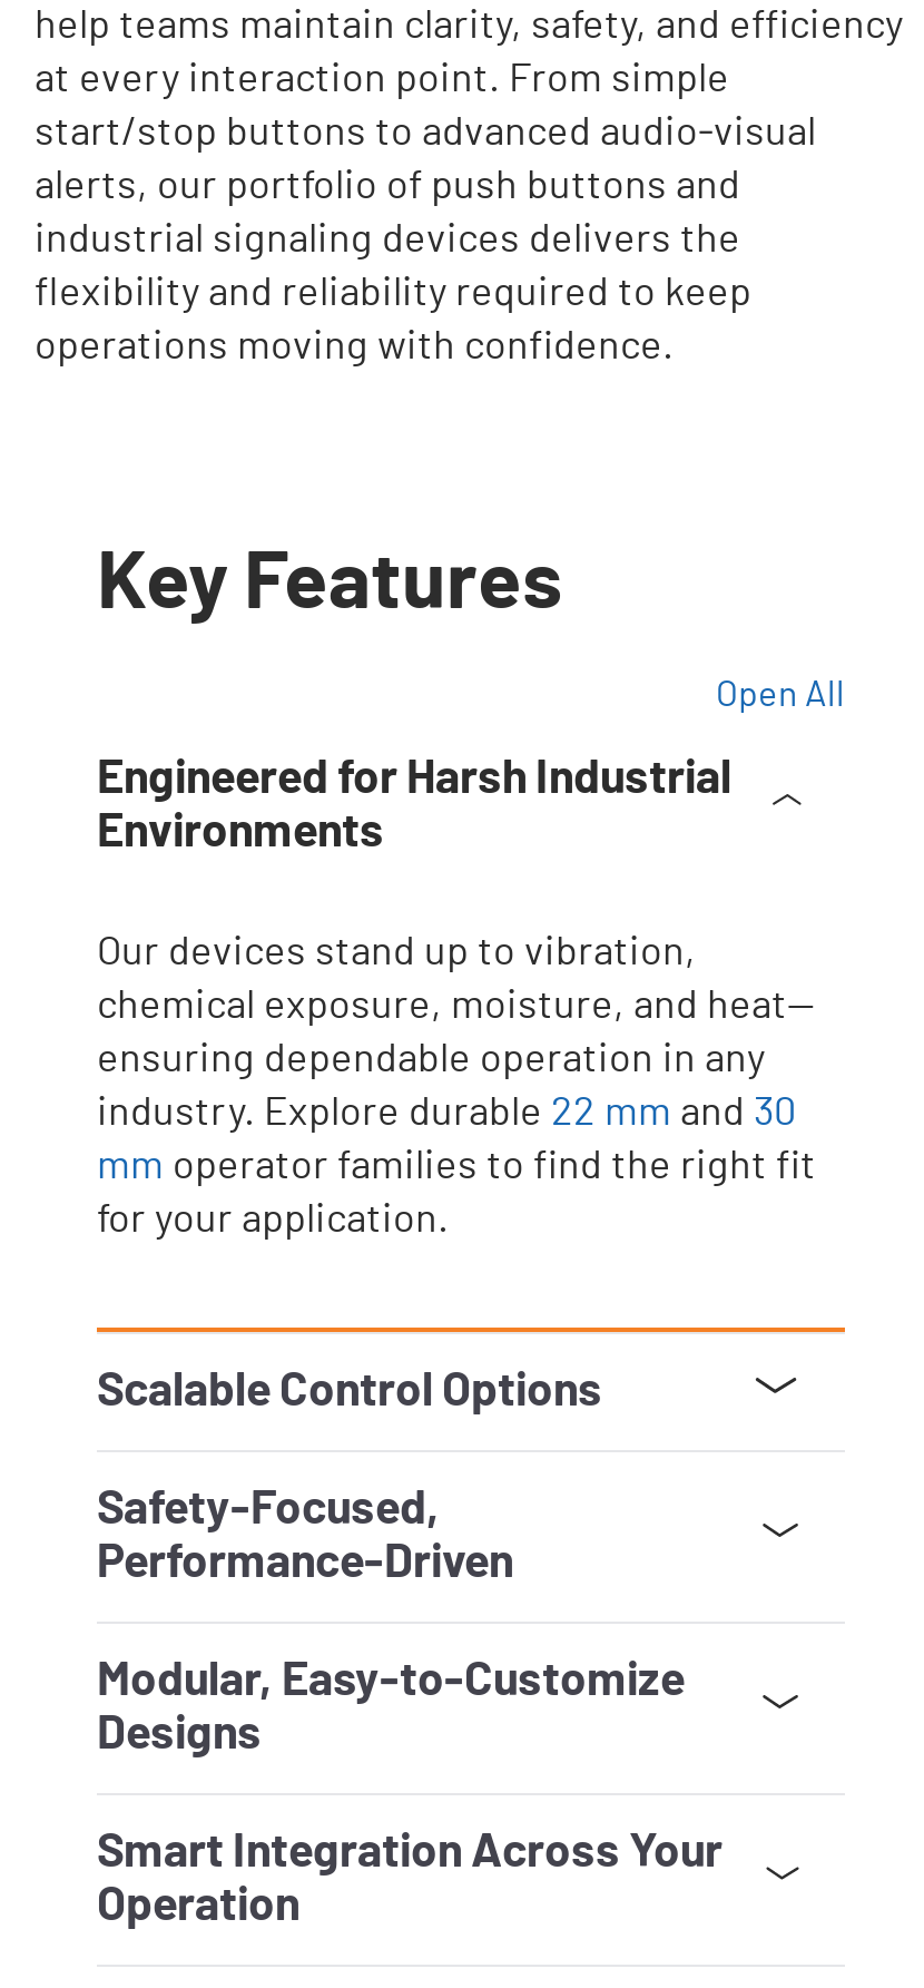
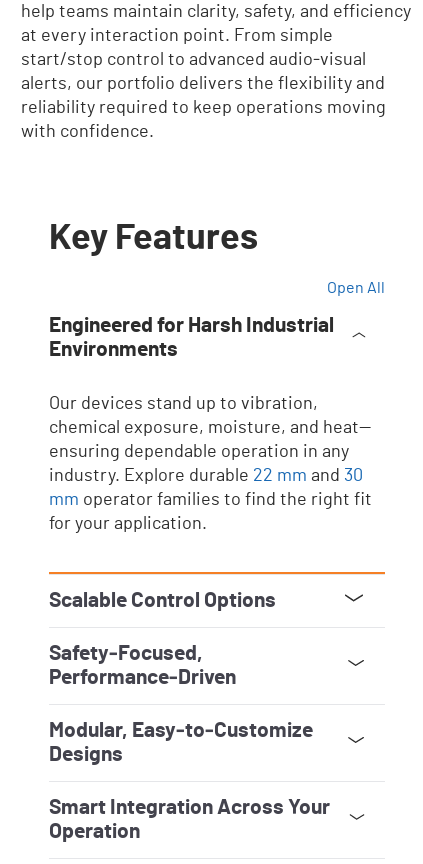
[35,115,816,369] start/stop buttons to advanced audio‑visual | alerts, our portfolio of push buttons and | industrial signaling devices delivers the | flexibility and reliability required to keep | operations moving with confidence. -> [21,51,386,141] start/stop control to advanced audio‑visual | alerts, our portfolio delivers the flexibility and | reliability required to keep operations moving | with confidence.

